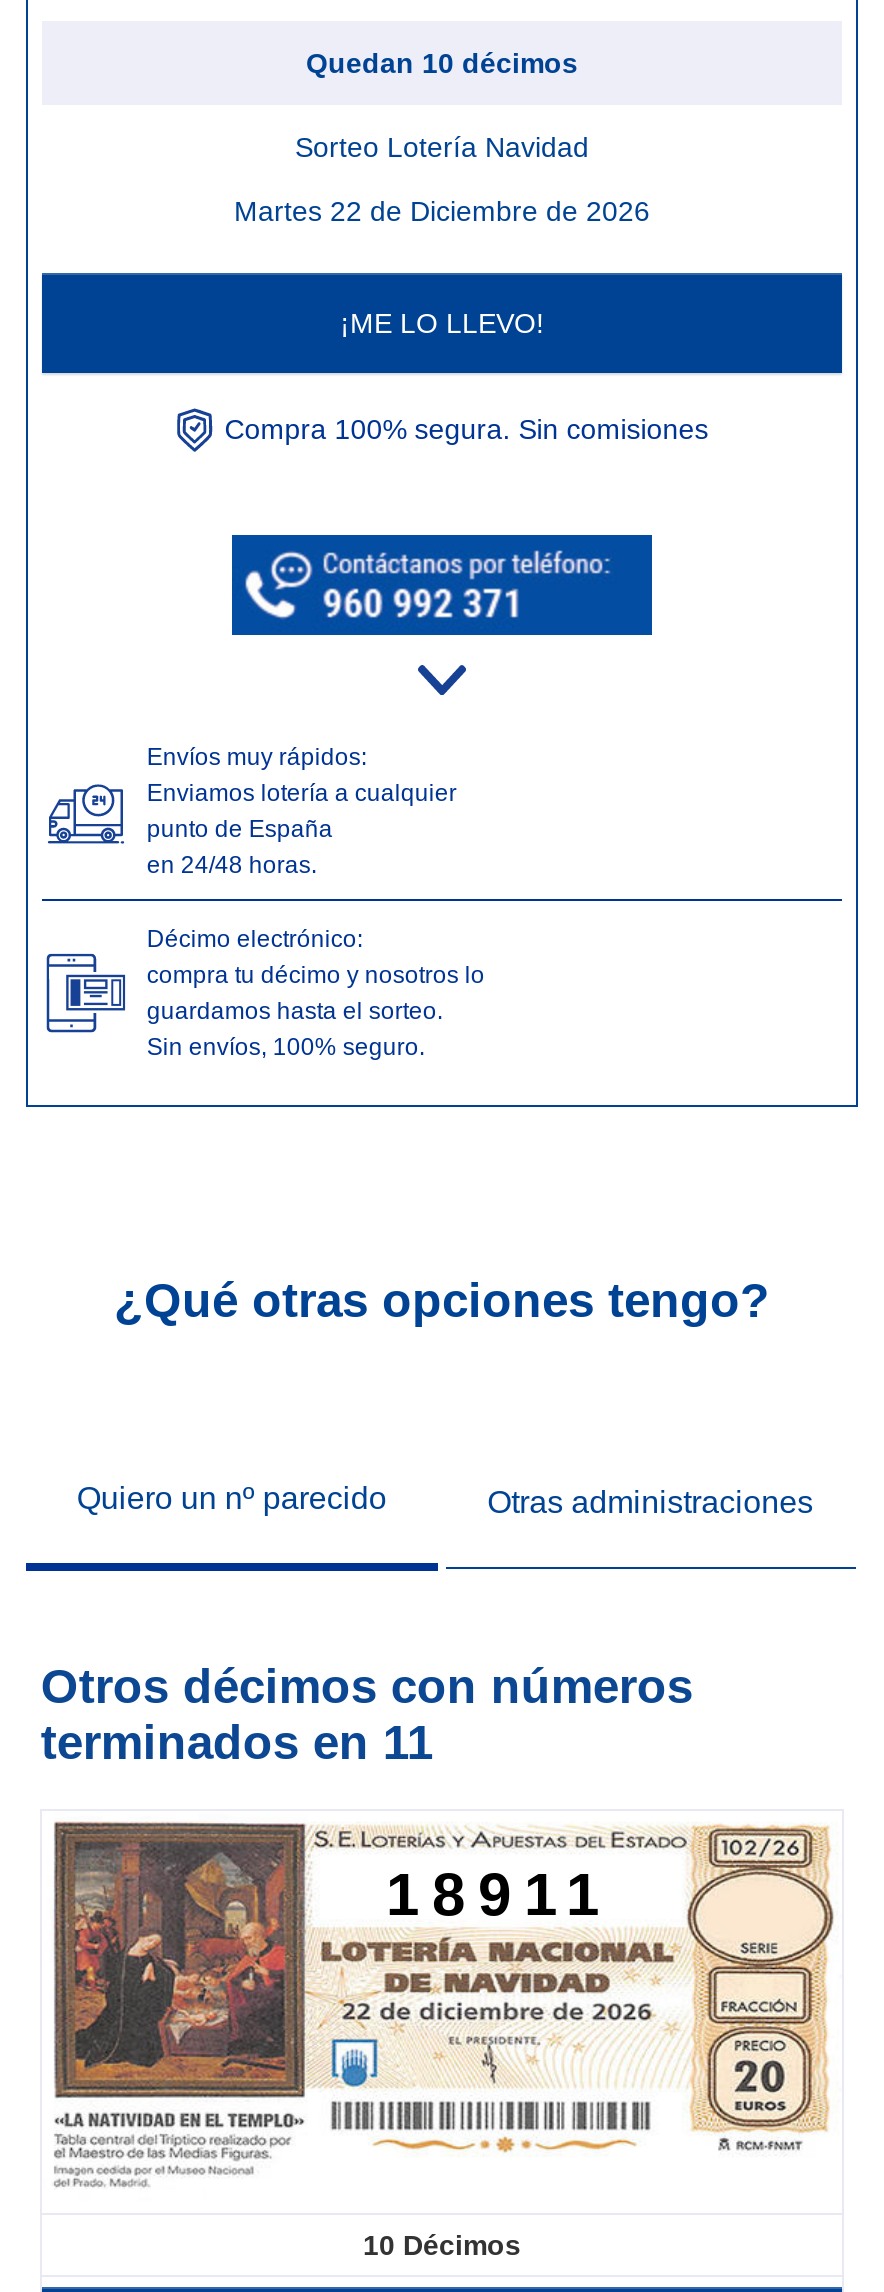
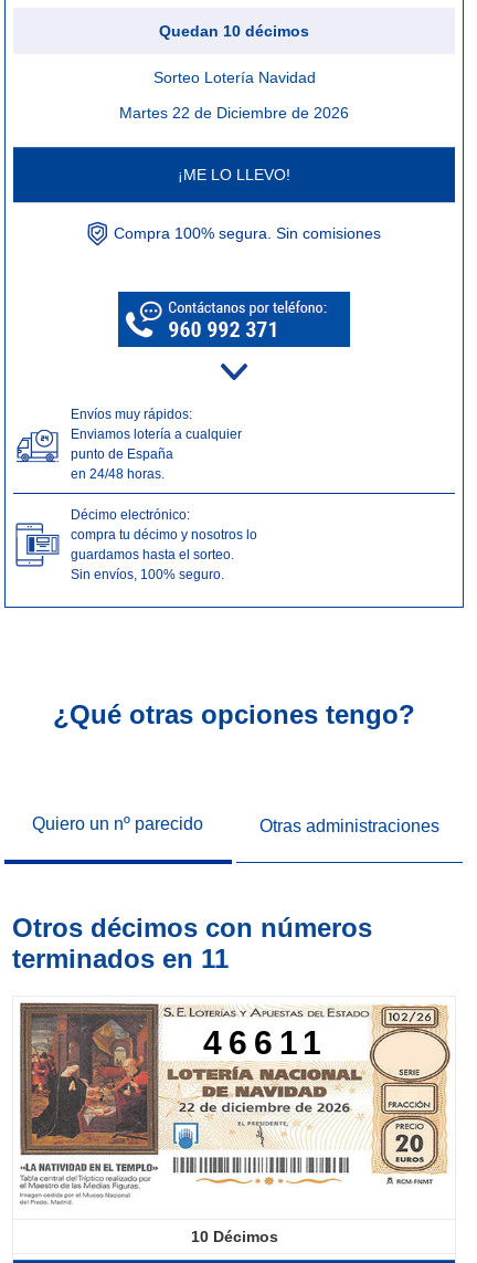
[386,1861,612,1927] 18911 -> [203,1024,328,1061] 46611

